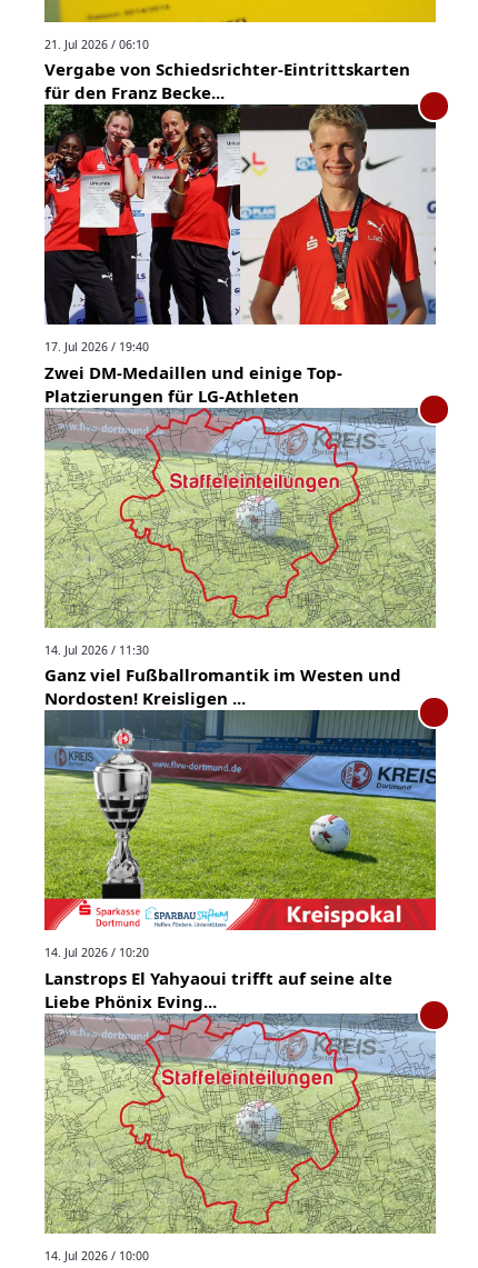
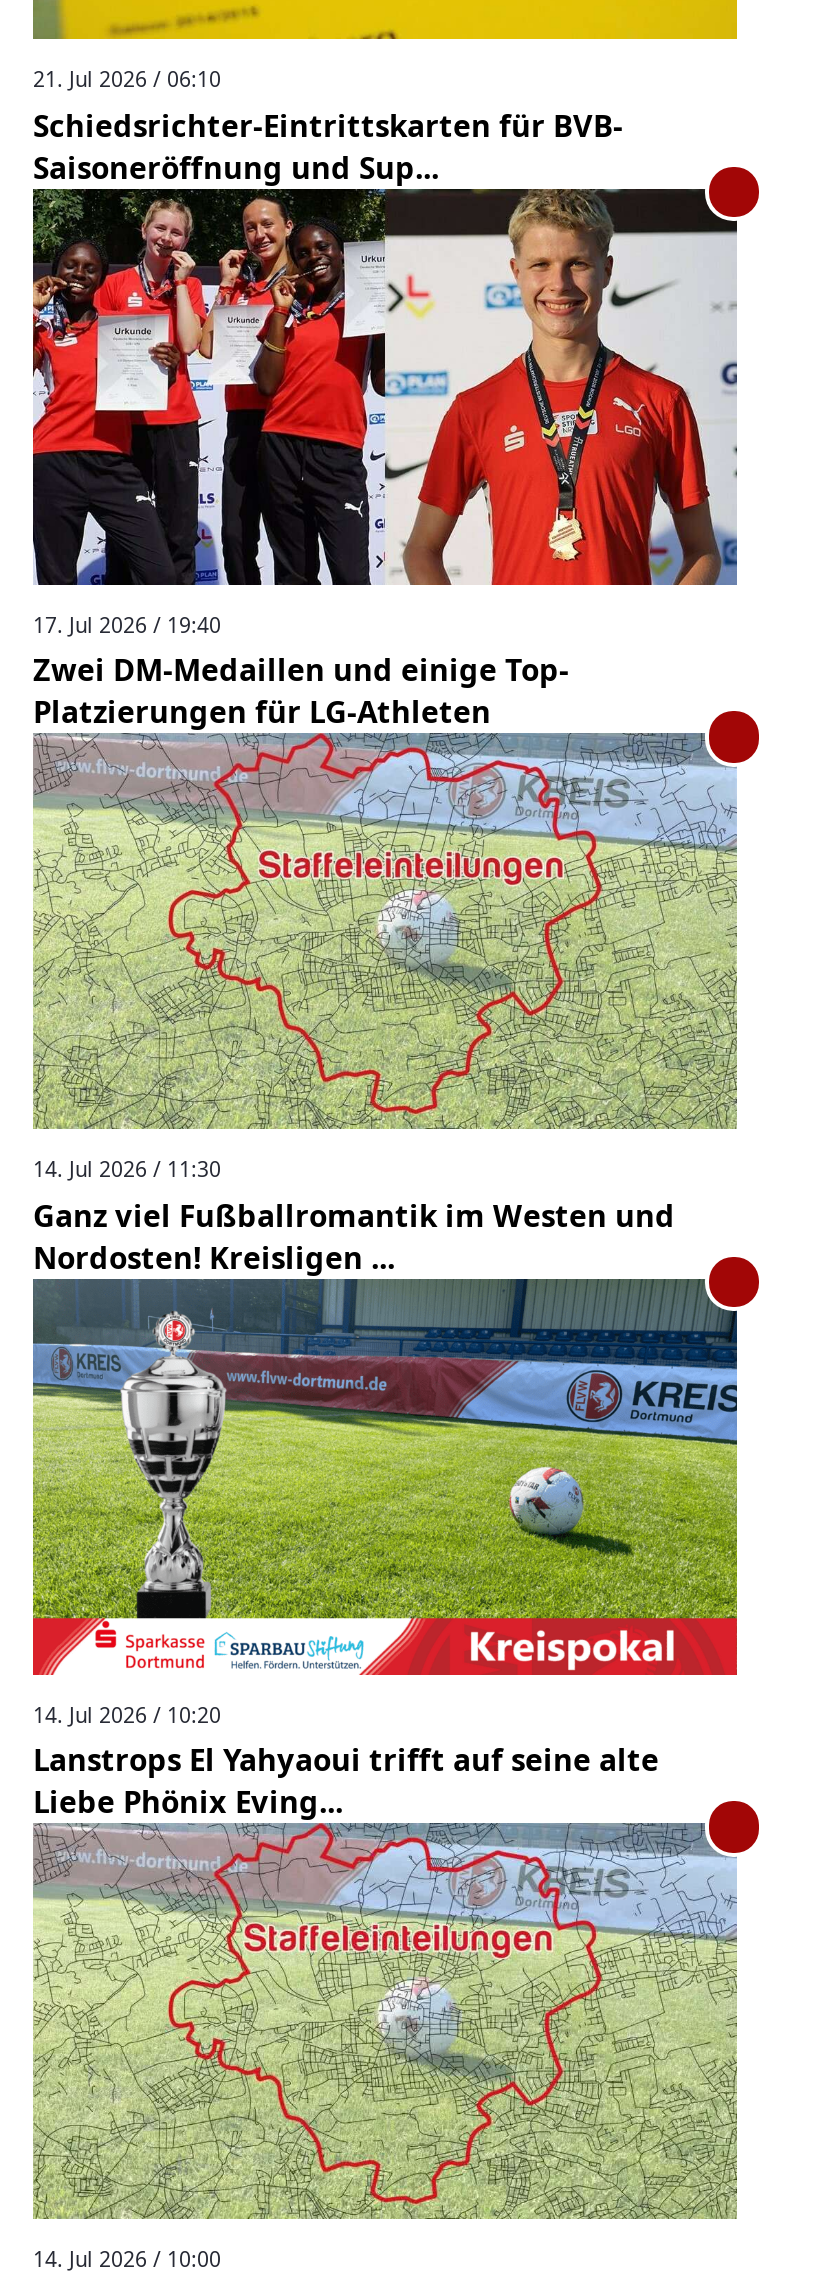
[44,58,410,103] Vergabe von Schiedsrichter-Eintrittskarten | für den Franz Becke... -> [33,104,623,186] Schiedsrichter-Eintrittskarten für BVB- | Saisoneröffnung und Sup...

